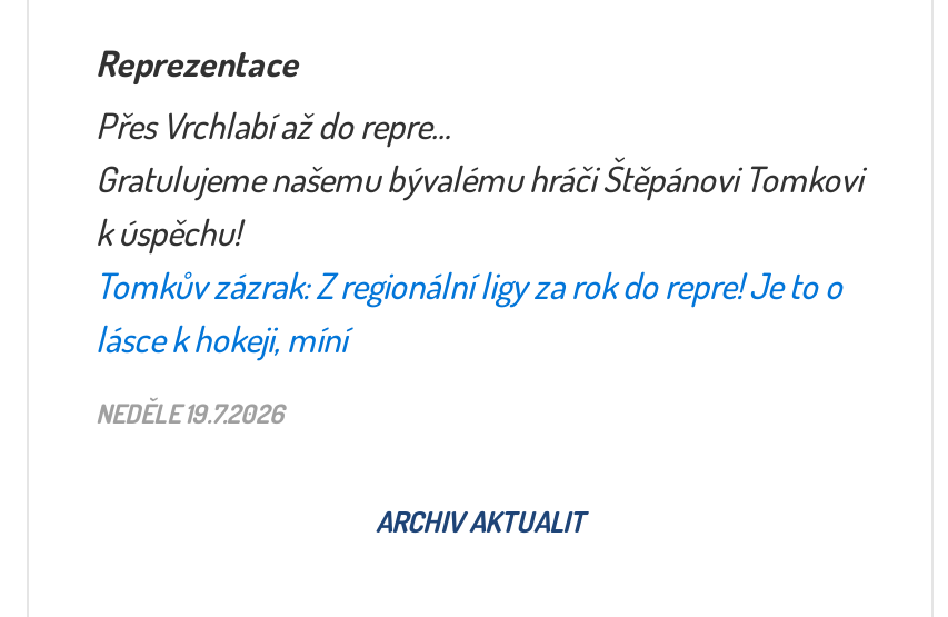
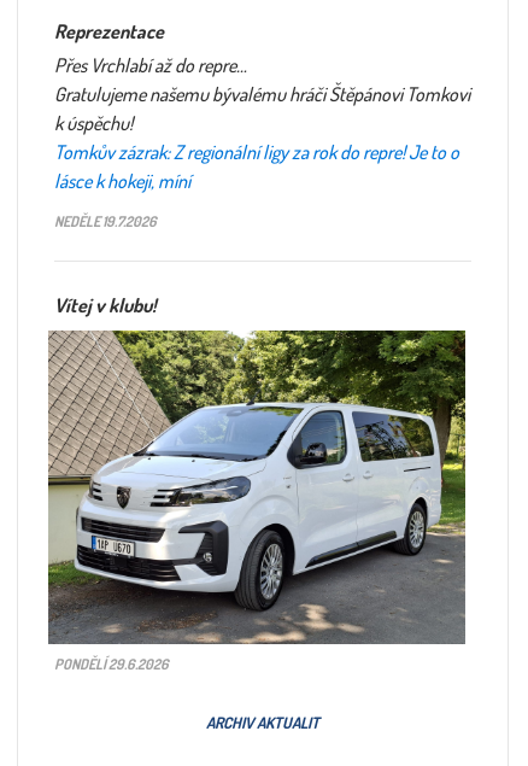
none -> [47,329,467,673] [image] | PONDĚLÍ 29.6.2026
none -> [54,294,157,318] Vítej v klubu!

